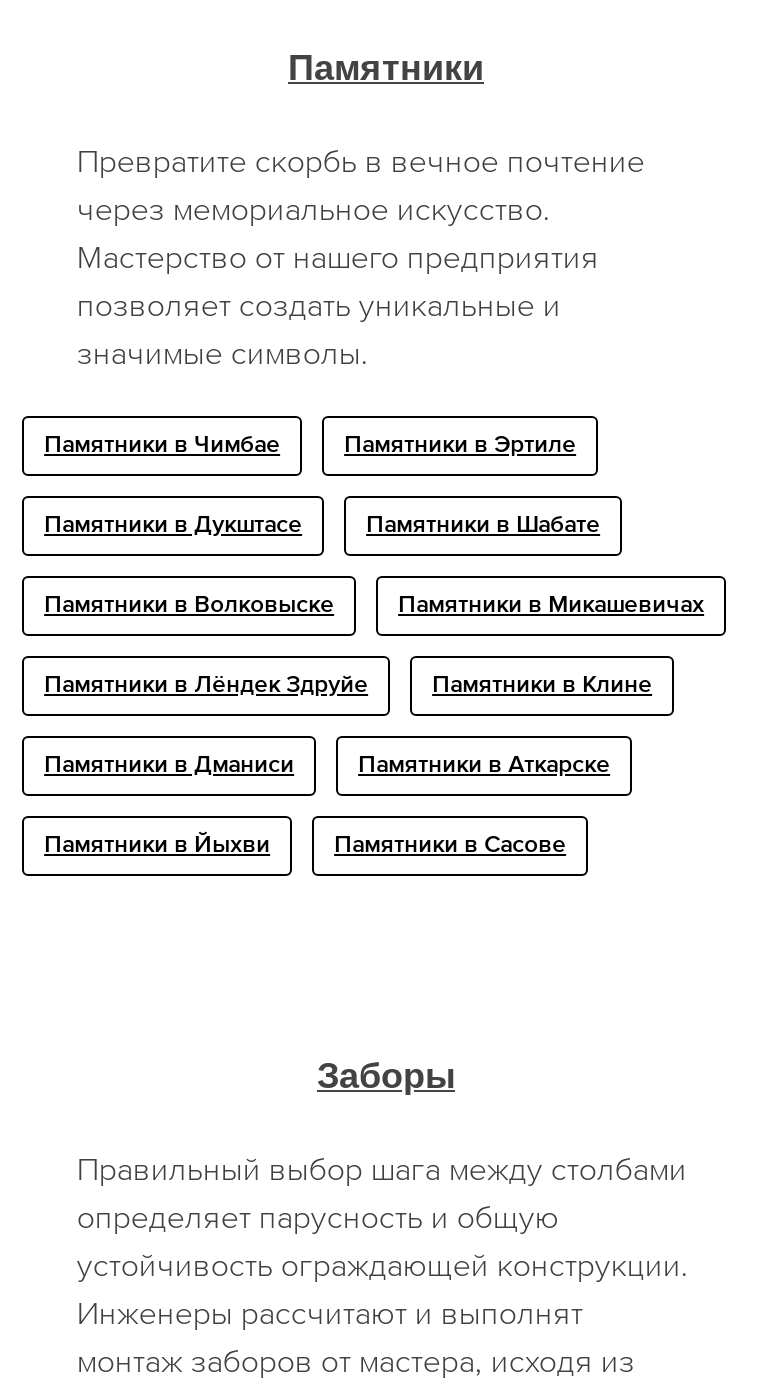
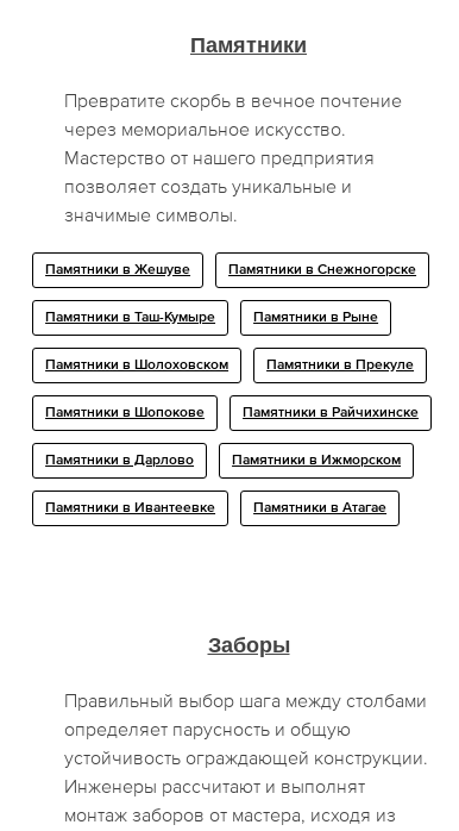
[44,435,576,459] Памятники в Чимбае | Памятники в Эртиле -> [45,264,416,278] Памятники в Жешуве | Памятники в Снежногорске
[44,515,600,539] Памятники в Дукштасе | Памятники в Шабате -> [45,311,378,326] Памятники в Таш-Кумыре | Памятники в Рыне
[44,595,704,619] Памятники в Волковыске | Памятники в Микашевичах -> [45,359,414,373] Памятники в Шолоховском | Памятники в Прекуле
[44,675,652,699] Памятники в Лёндек Здруйе | Памятники в Клине -> [45,407,419,421] Памятники в Шопокове | Памятники в Райчихинске
[44,755,610,779] Памятники в Дманиси | Памятники в Аткарске -> [45,454,401,468] Памятники в Дарлово | Памятники в Ижморском
[44,835,566,859] Памятники в Йыхви | Памятники в Сасове -> [45,502,387,516] Памятники в Ивантеевке | Памятники в Атагае

